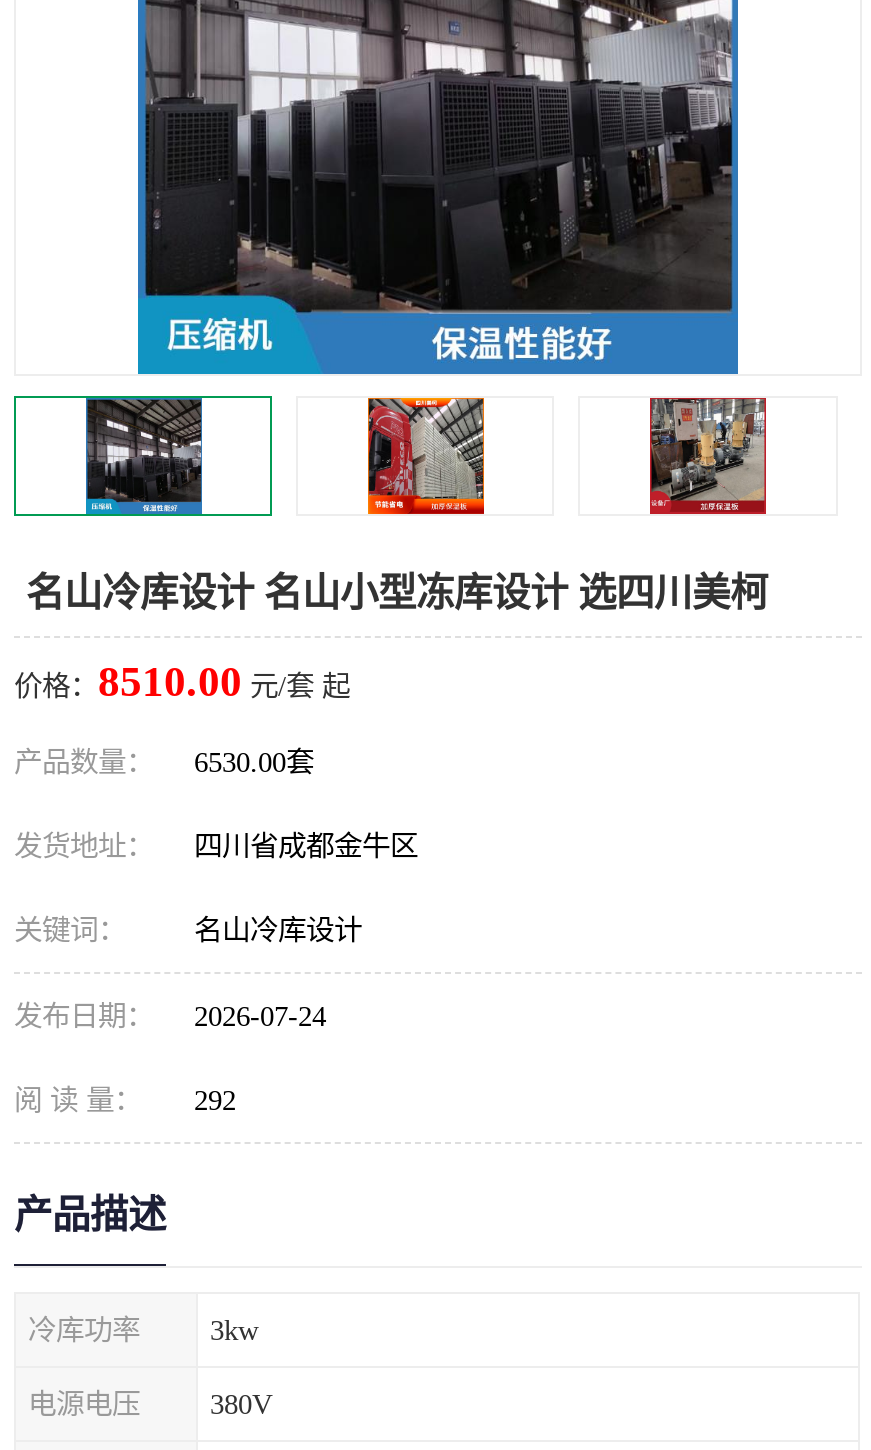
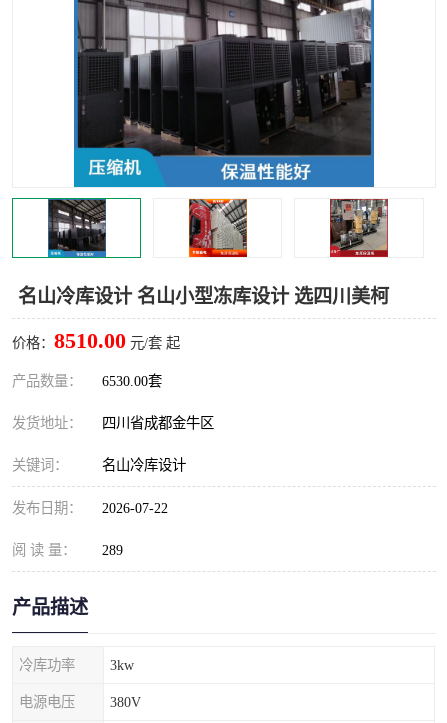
[14,1000,326,1032] 发布日期： 2026-07-24 -> [12,500,168,516] 发布日期： 2026-07-22
[14,1084,236,1116] 阅 读 量： 292 -> [12,542,123,558] 阅 读 量： 289

